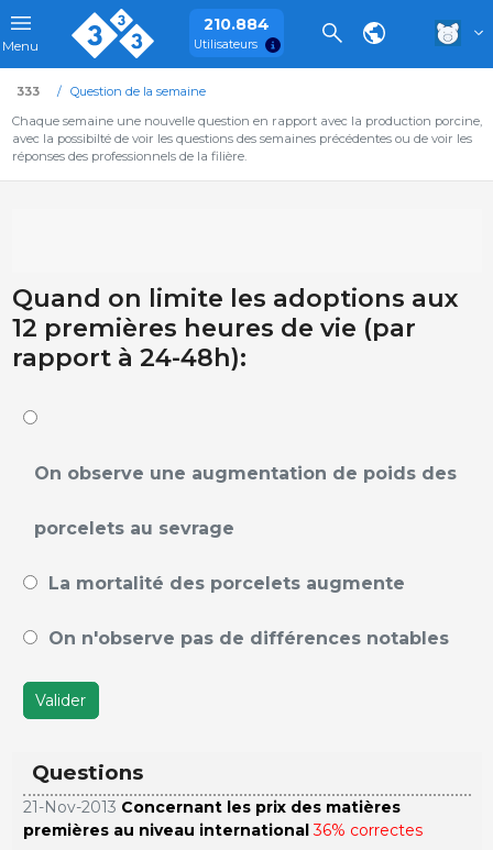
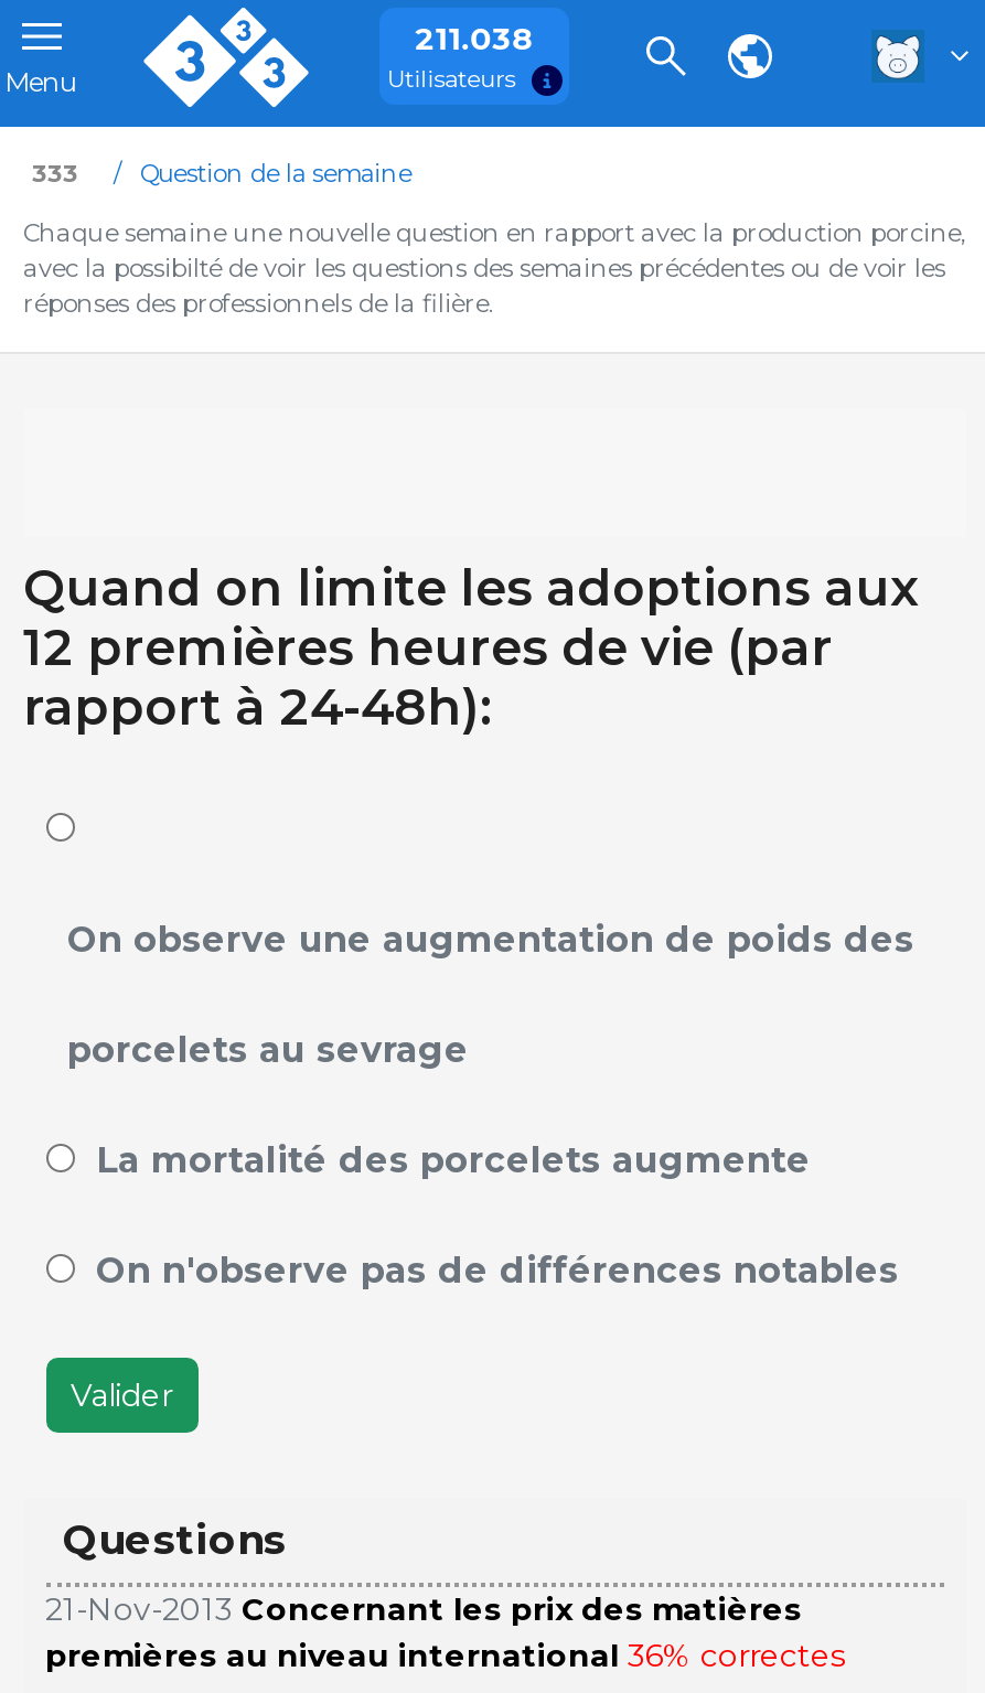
[204,14,270,34] 210.884 -> [415,18,534,57] 211.038

